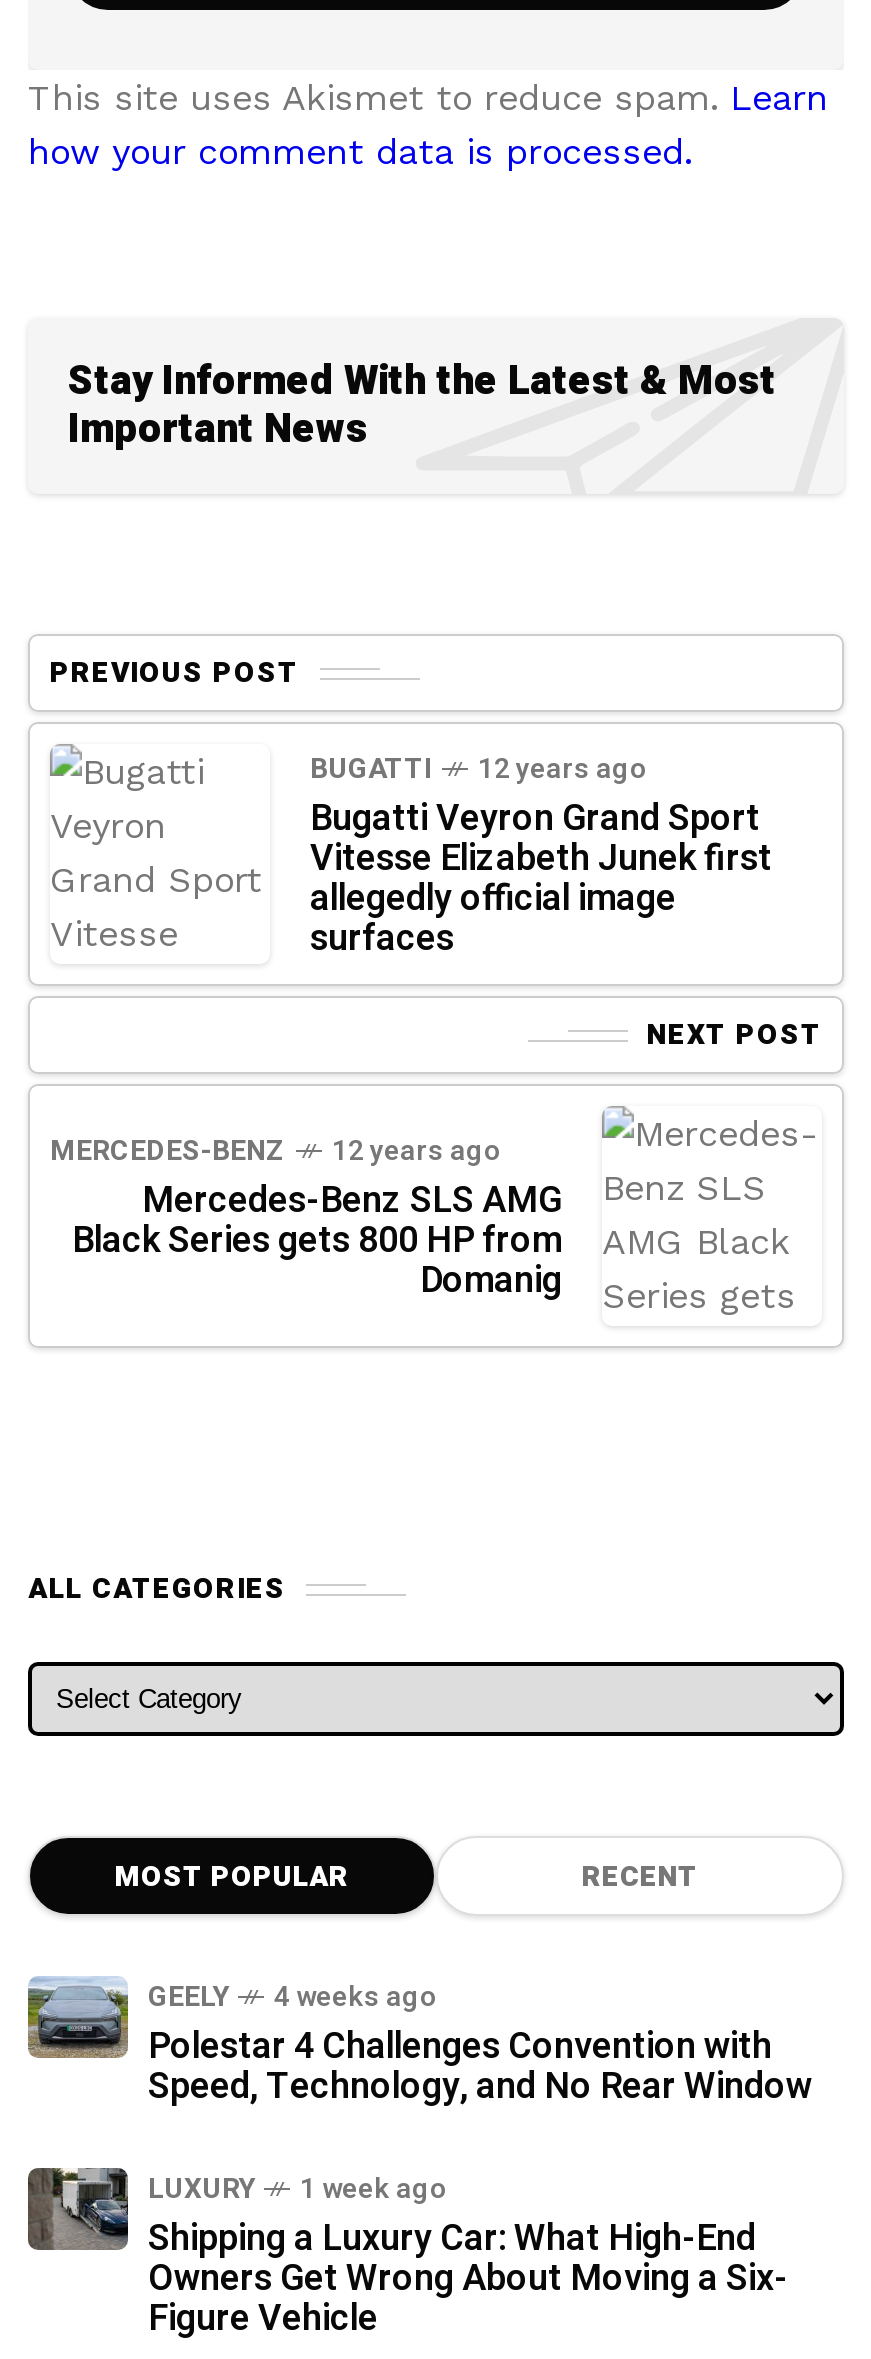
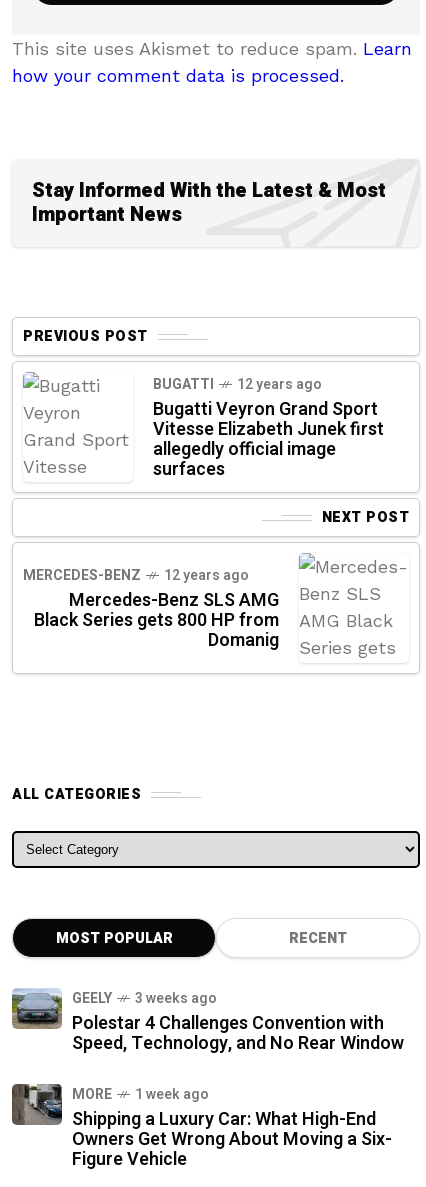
[148,1977,438,2019] GEELY 4 weeks ago -> [72,988,217,1009] GEELY 3 weeks ago
[148,2169,254,2211] LUXURY -> [72,1084,112,1105] MORE

